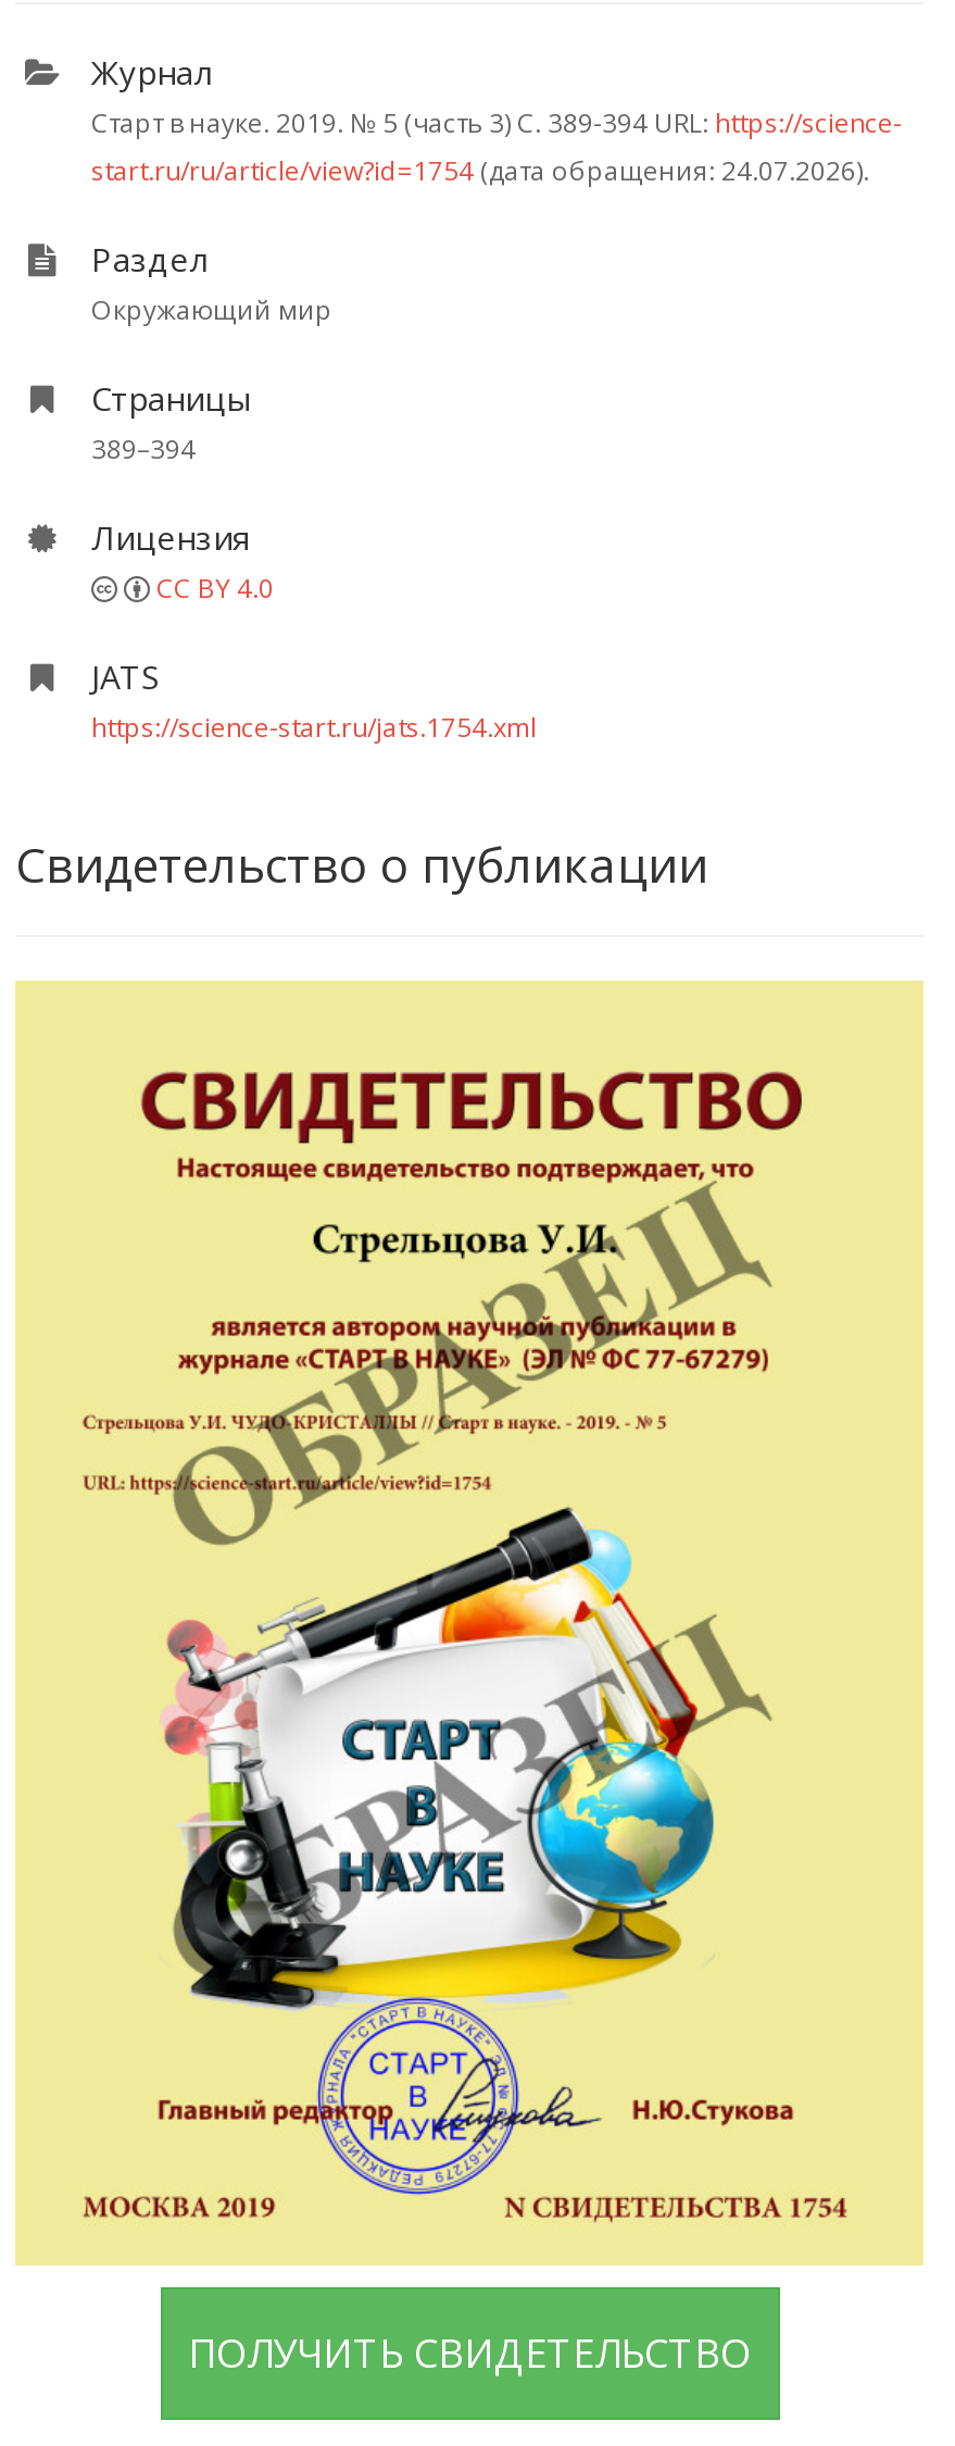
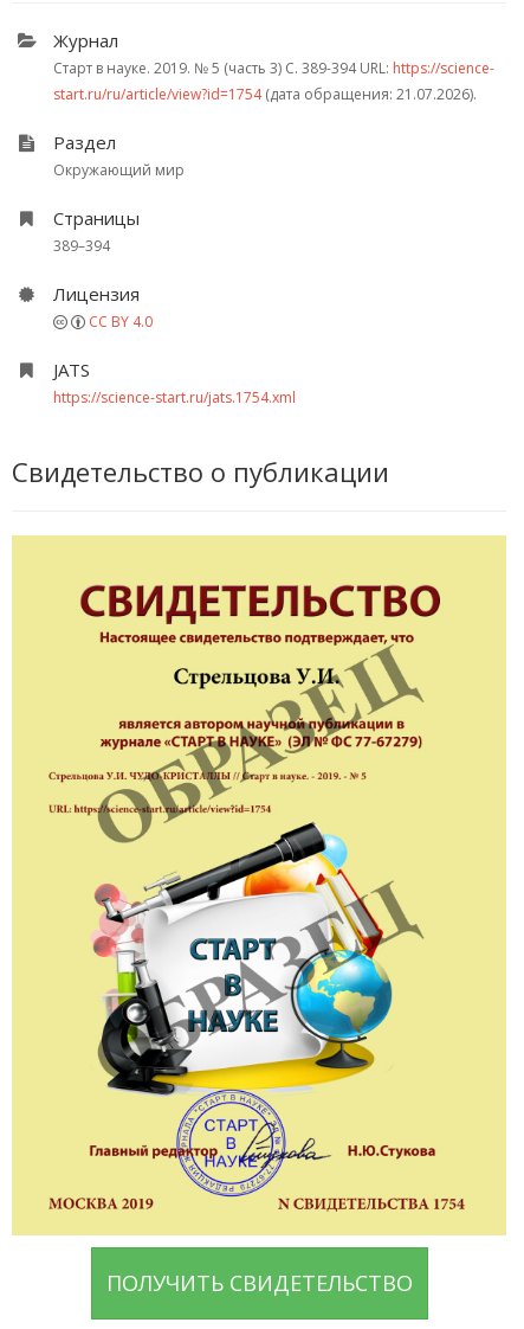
[91,152,869,189] start.ru/ru/article/view?id=1754 (дата обращения: 24.07.2026). -> [53,84,477,104] start.ru/ru/article/view?id=1754 (дата обращения: 21.07.2026).

